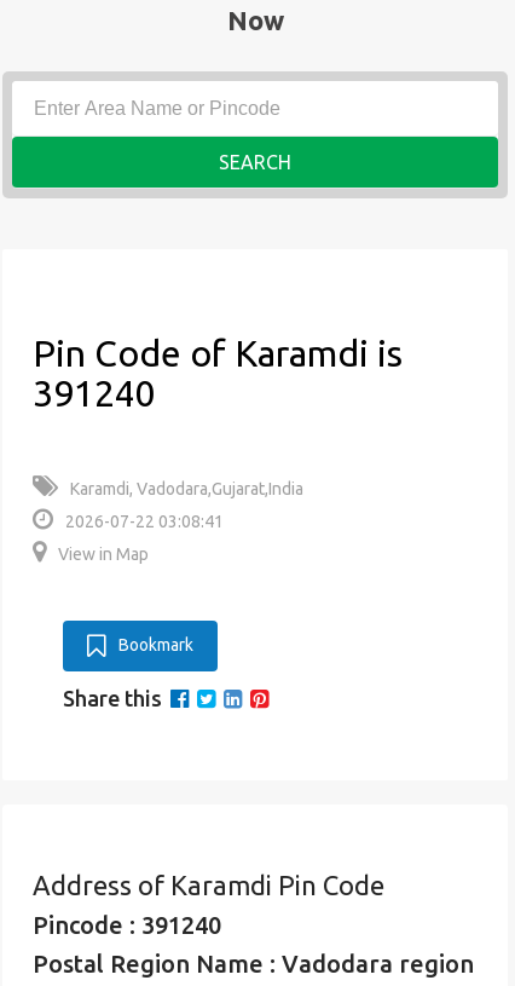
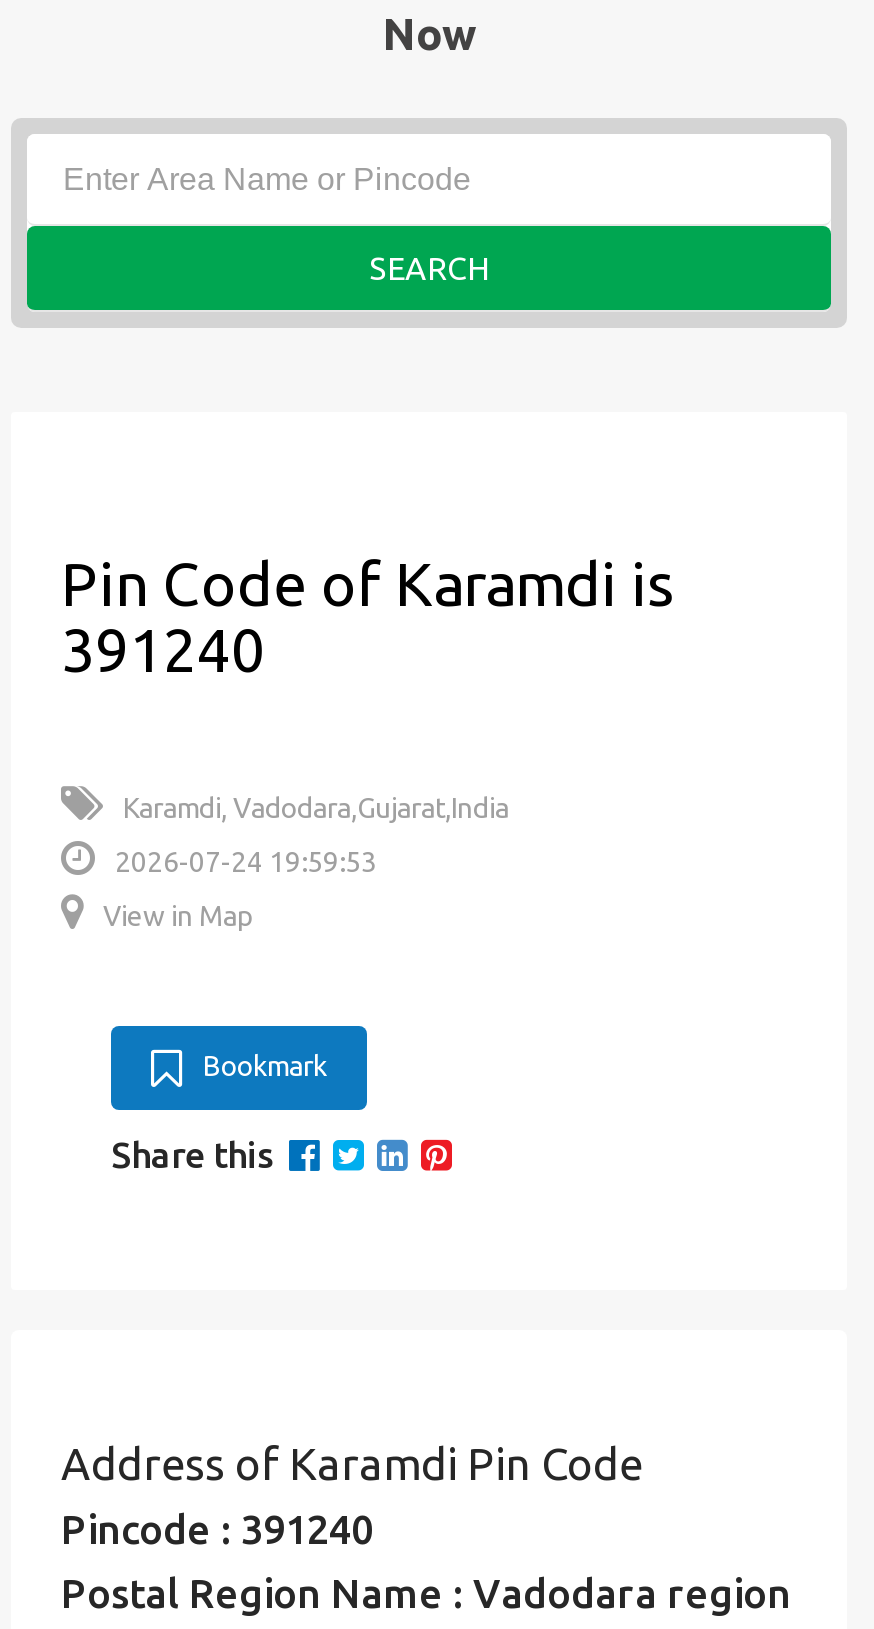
[65,512,224,531] 2026-07-22 03:08:41 -> [115,846,377,878] 2026-07-24 19:59:53

